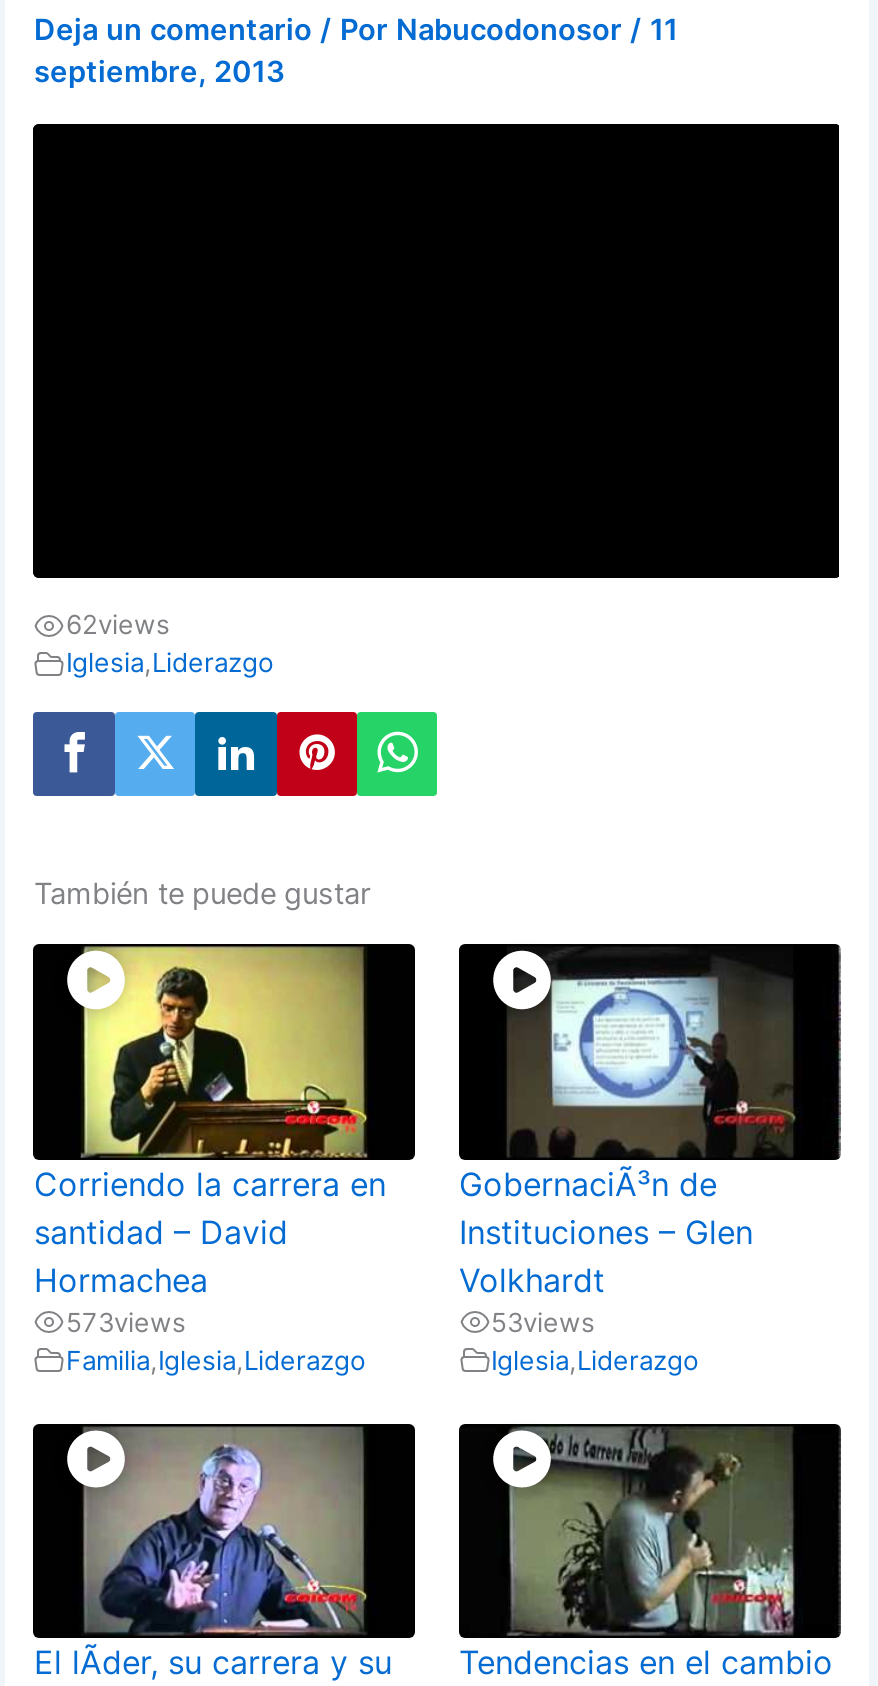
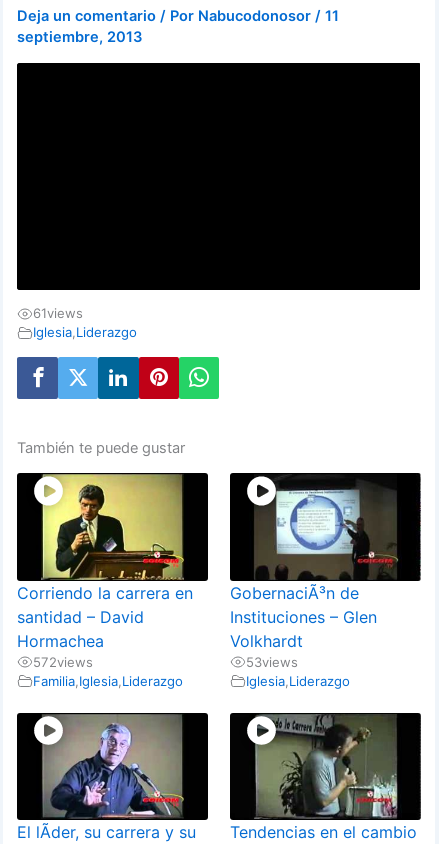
[66,609,170,641] 62views -> [33,305,83,321] 61views
[66,1305,186,1337] 573views -> [33,654,93,670] 572views

